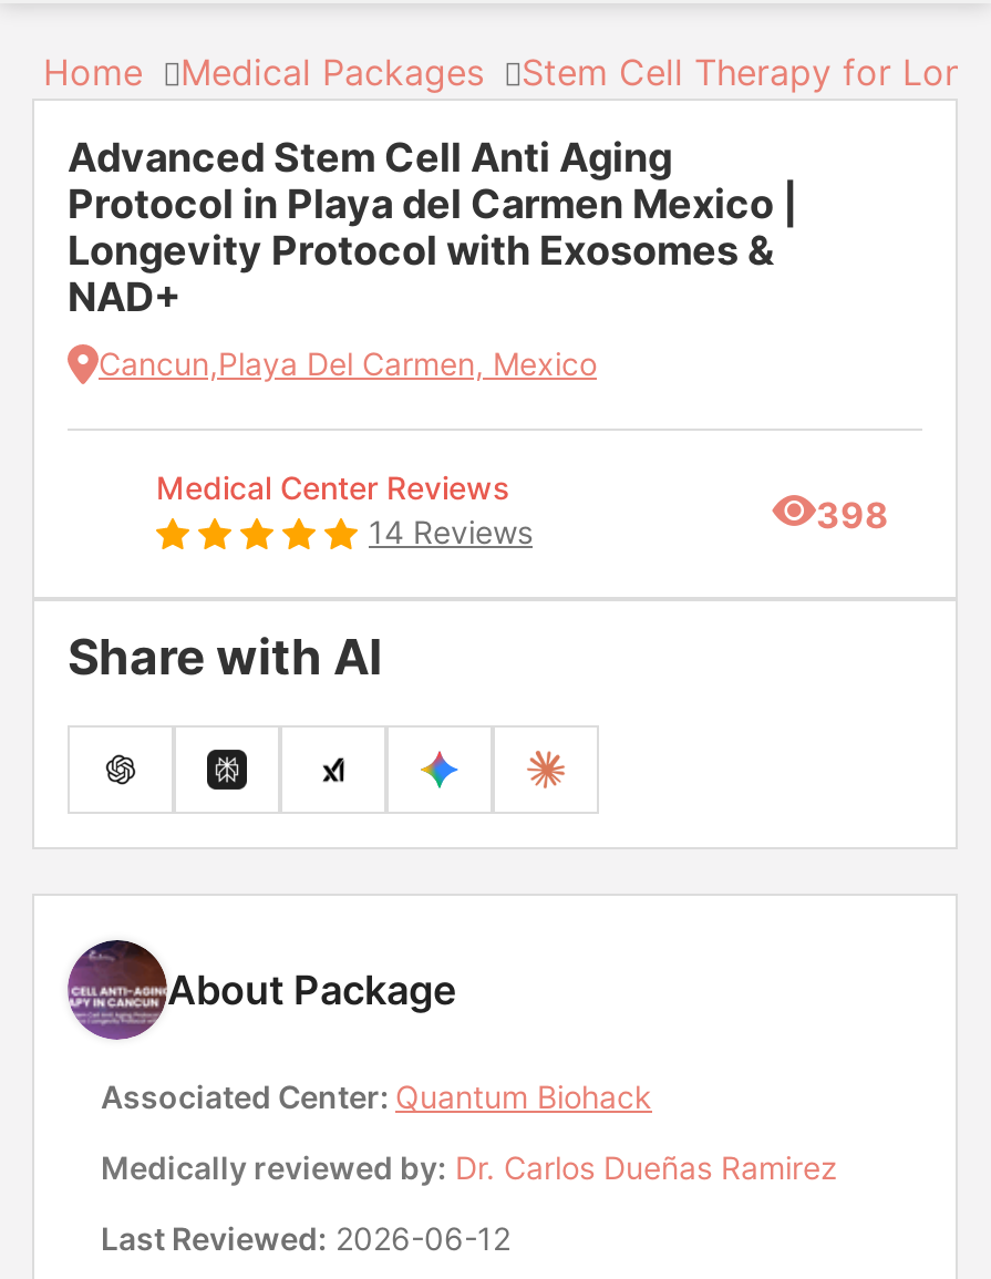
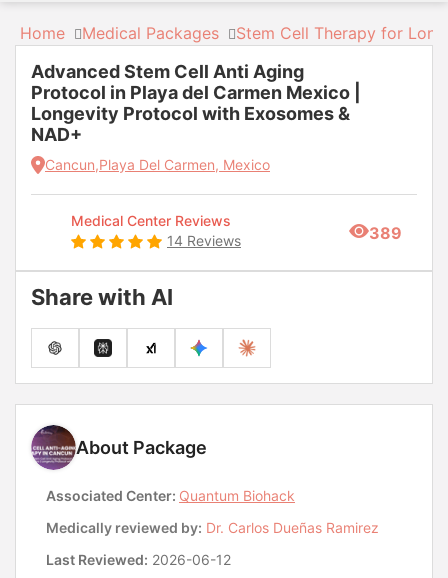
[816,492,889,537] 398 -> [369,223,402,243] 389

